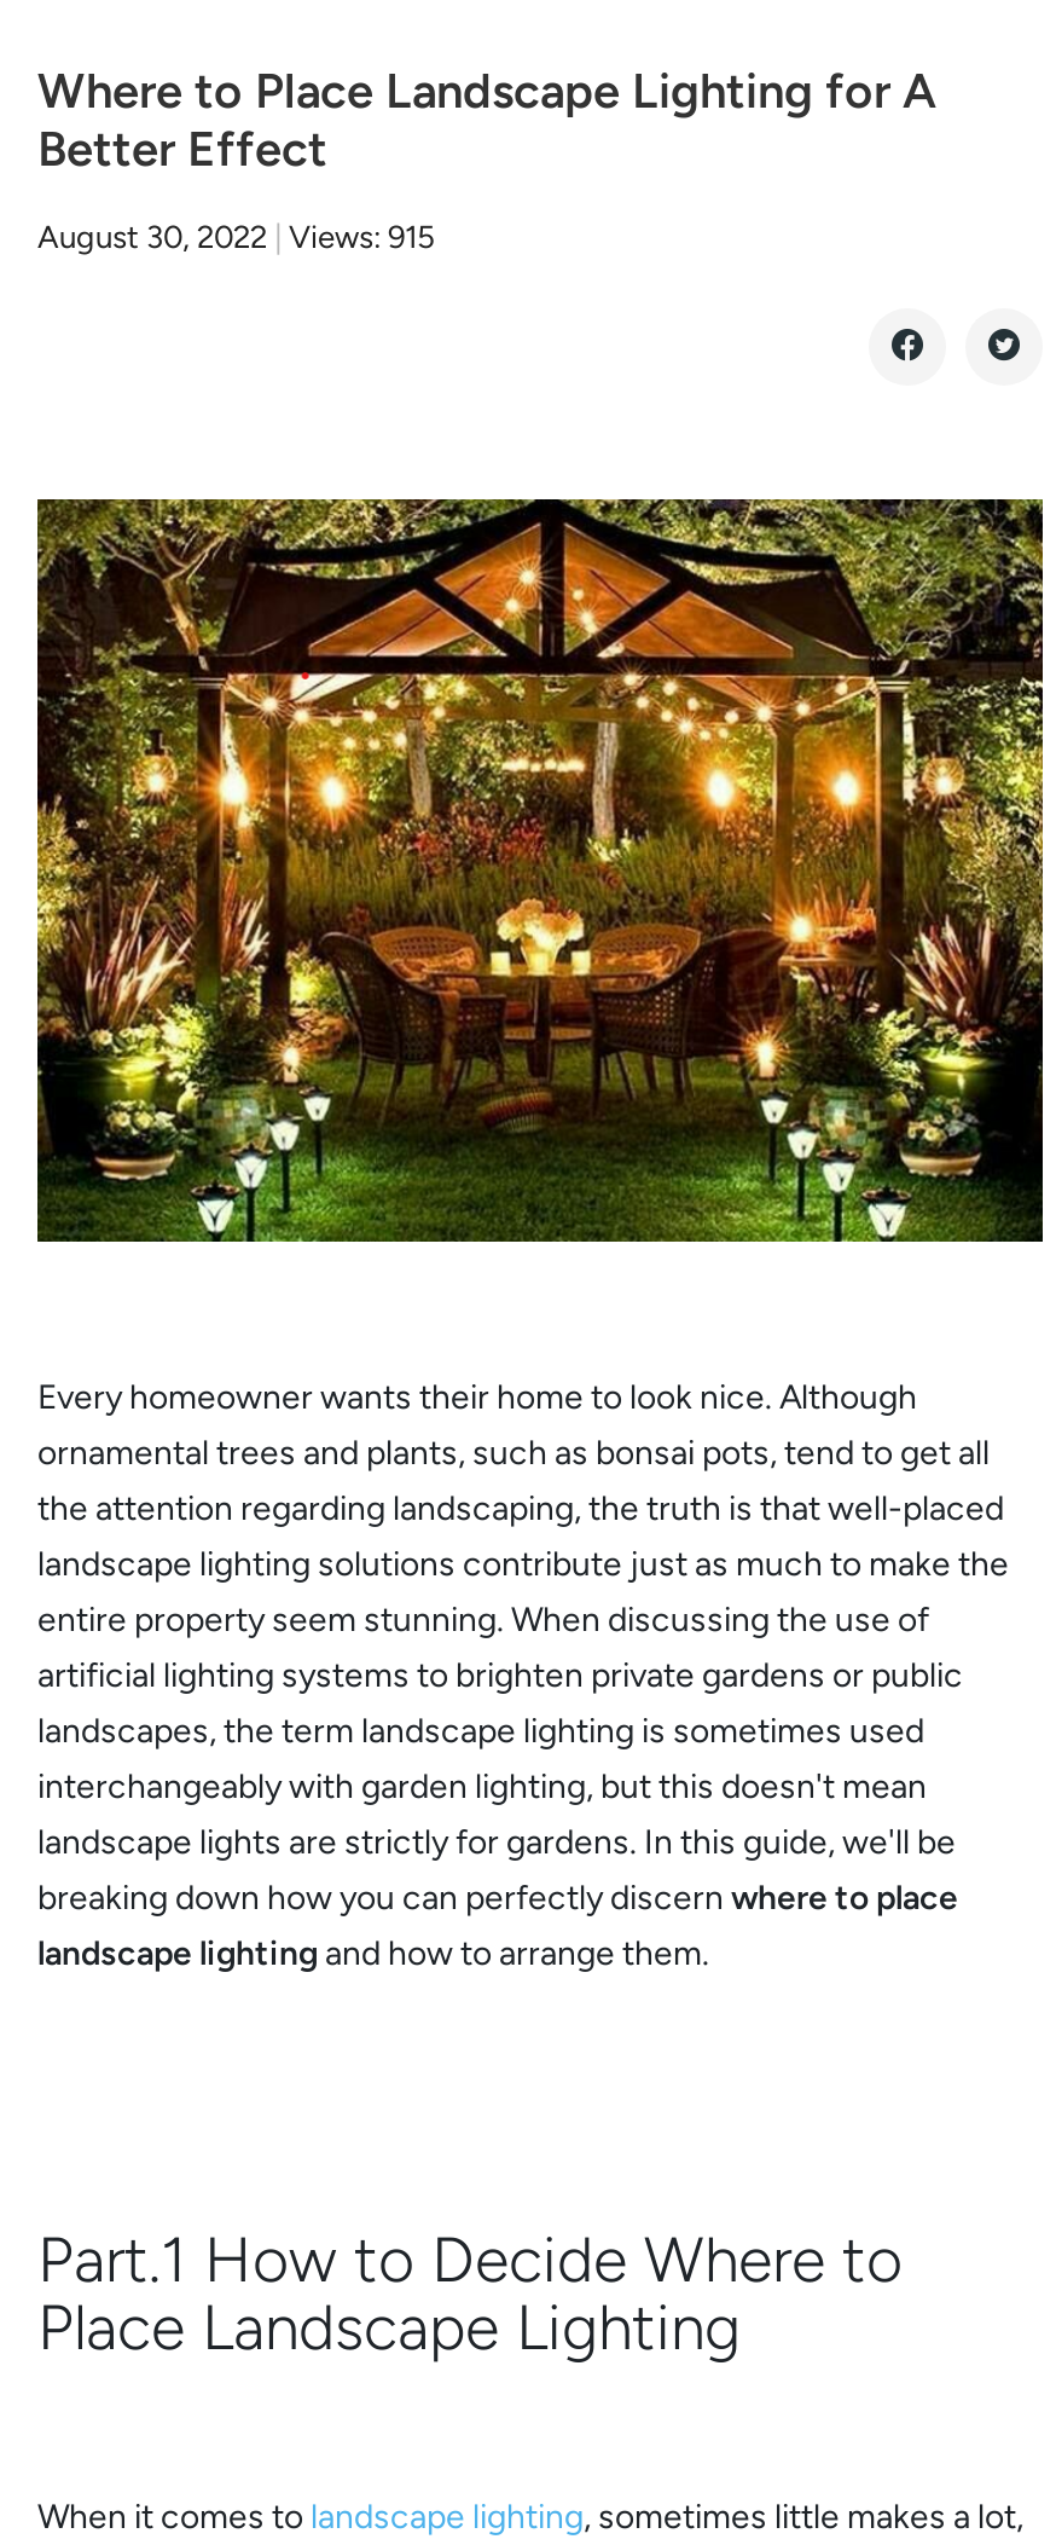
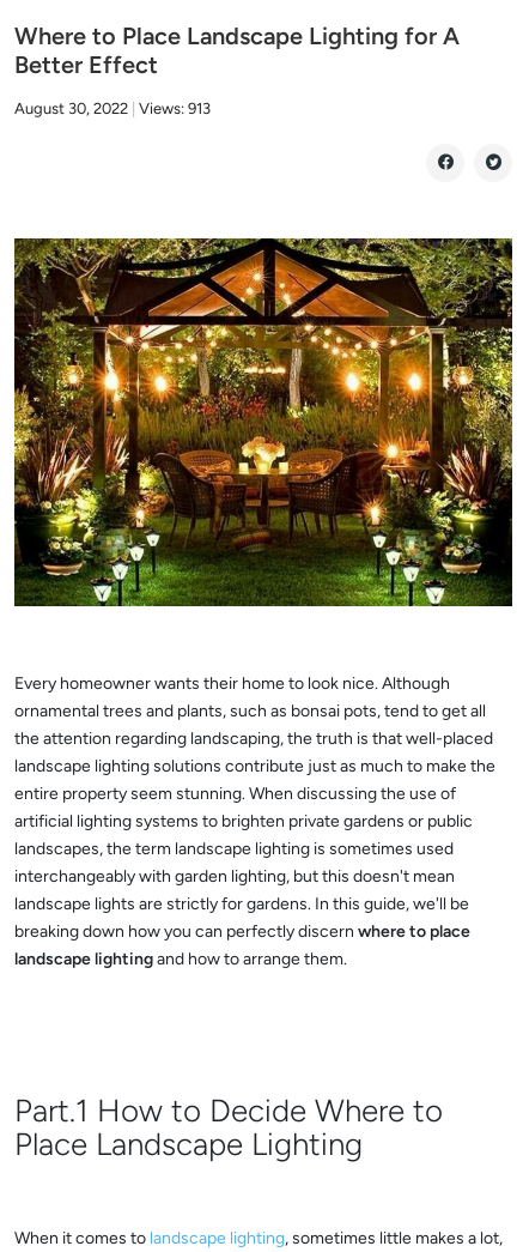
[37,218,434,254] August 30, 2022 Views: 915 -> [14,99,211,117] August 30, 2022 Views: 913

